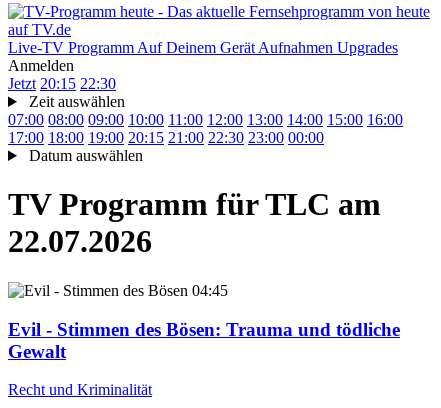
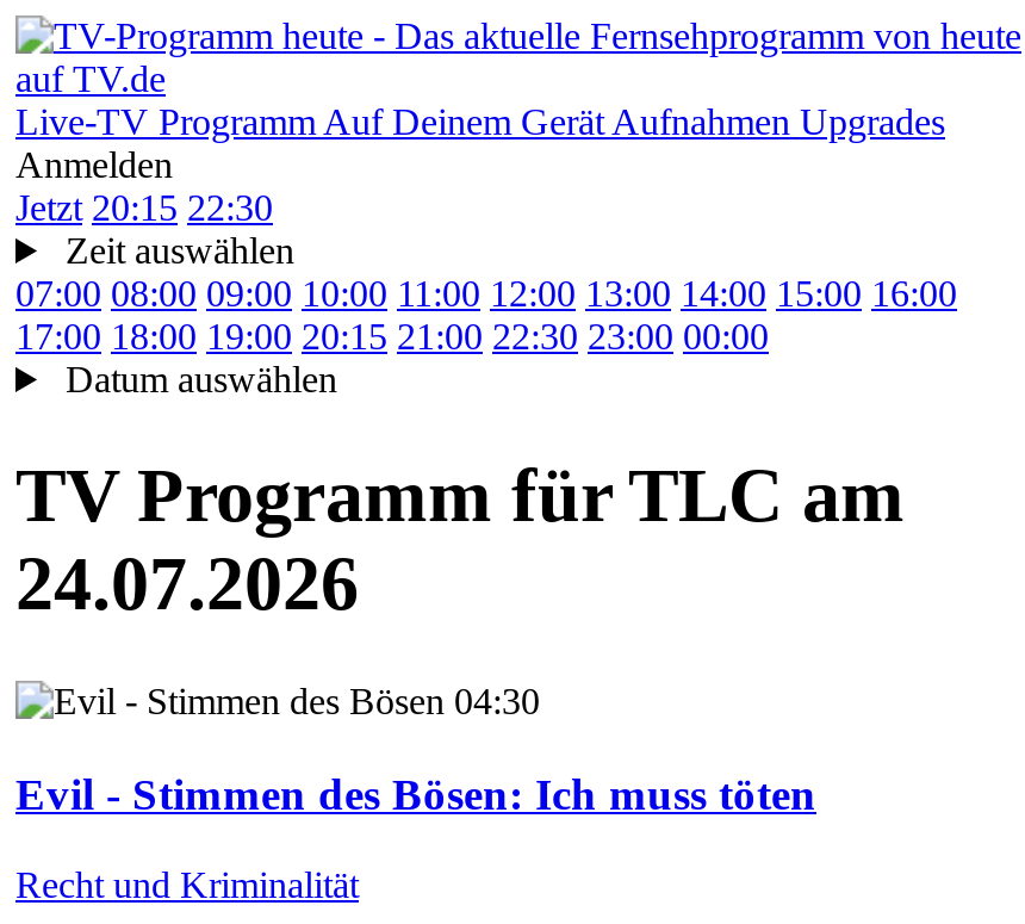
[8,223,152,259] 22.07.2026 -> [15,541,359,627] 24.07.2026
[192,282,228,299] 04:45 -> [454,681,540,721] 04:30
[8,319,400,362] Evil - Stimmen des Bösen: Trauma und tödliche | Gewalt -> [15,768,816,818] Evil - Stimmen des Bösen: Ich muss töten

